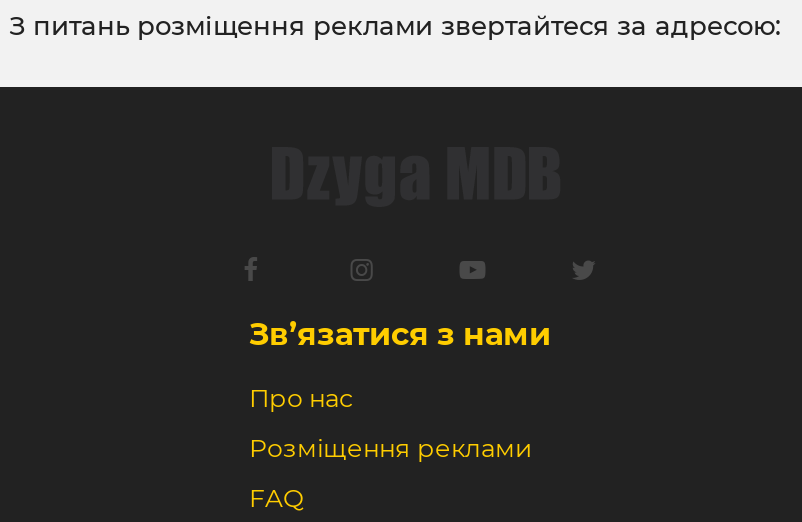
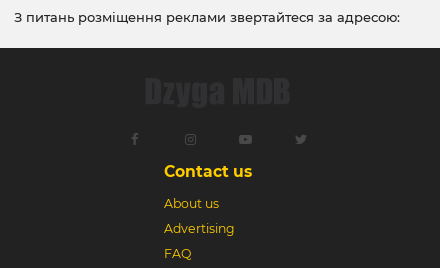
[249,315,551,353] Зв’язатися з нами -> [164,162,252,181] Contact us
[249,383,353,413] Про нас -> [164,196,219,211] About us
[249,433,533,463] Розміщення реклами -> [164,221,235,236] Advertising

